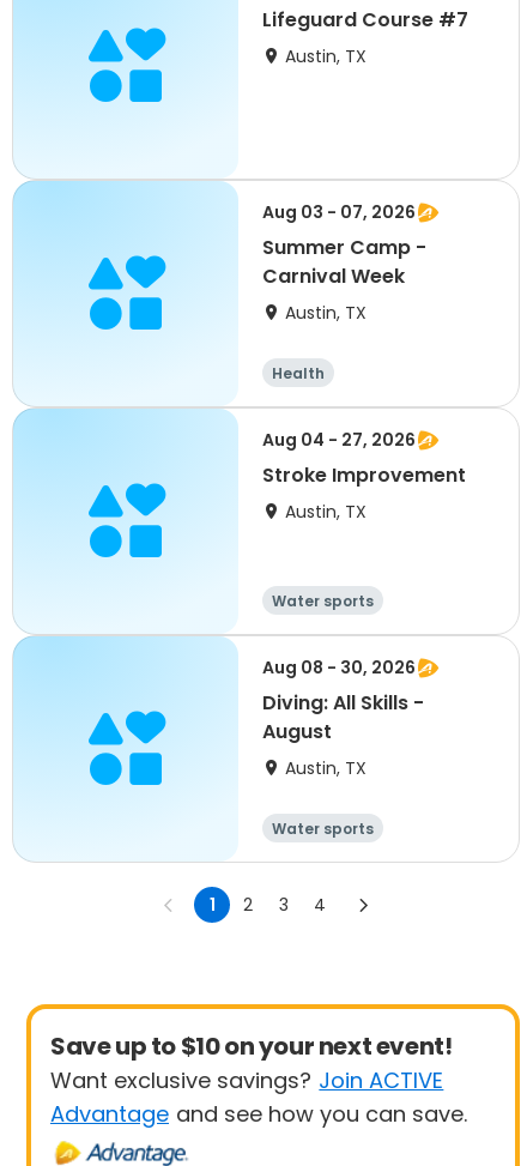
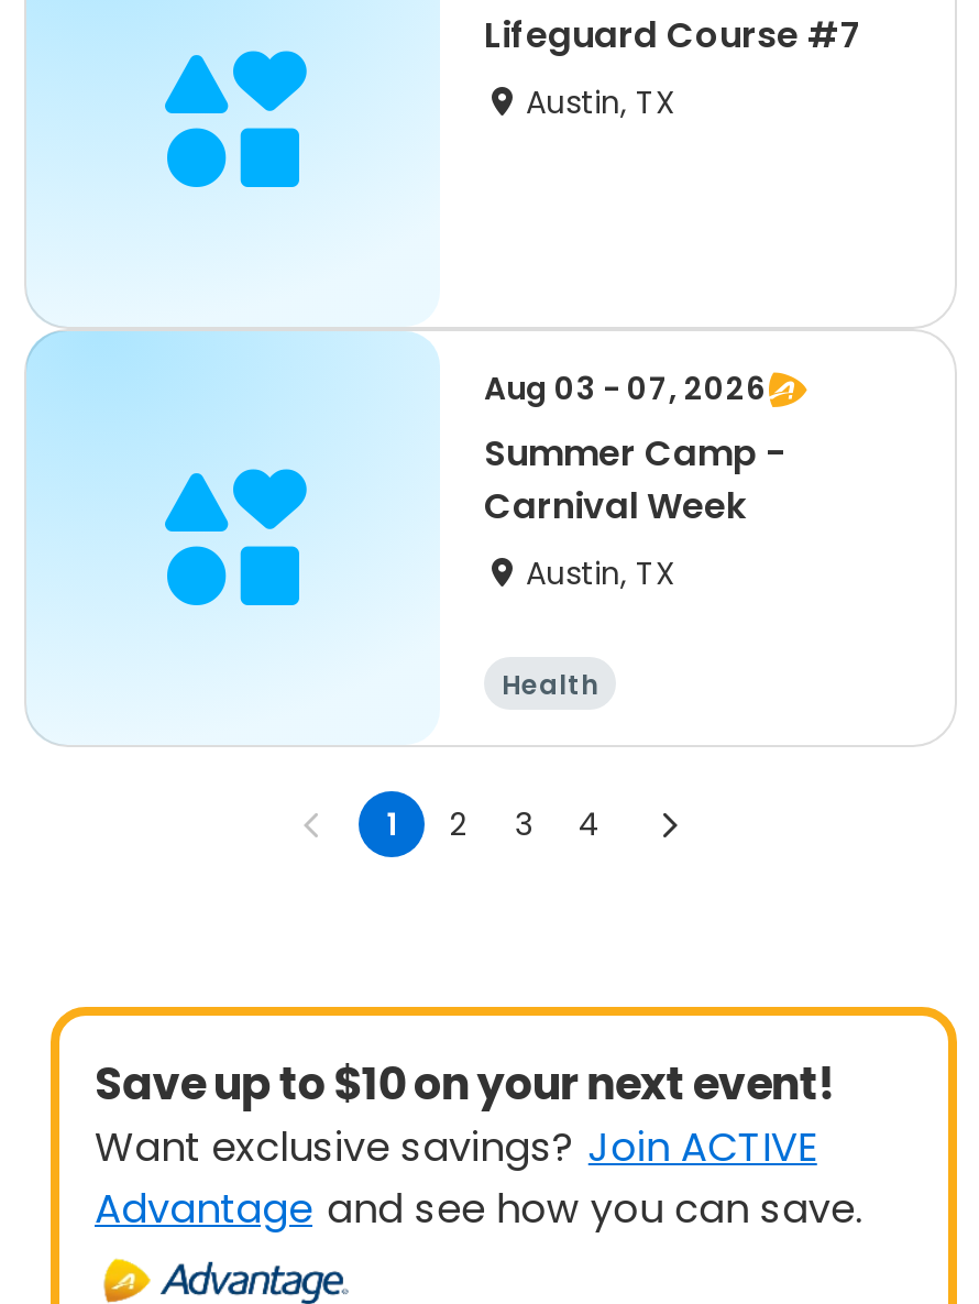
[262,428,466,524] Aug 04 - 27, 2026 | Stroke Improvement | Austin, TX -> none
[262,591,424,839] Water sports | Aug 08 - 30, 2026 | Diving: All Skills - | August | Austin, TX | Water sports -> none

